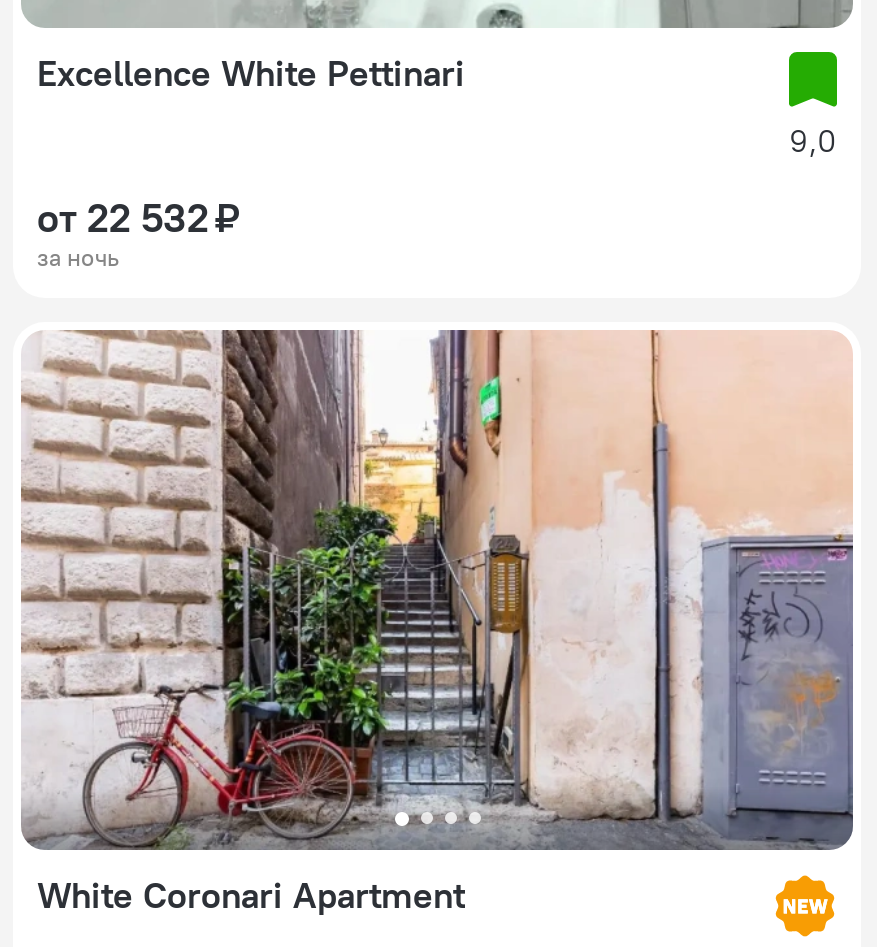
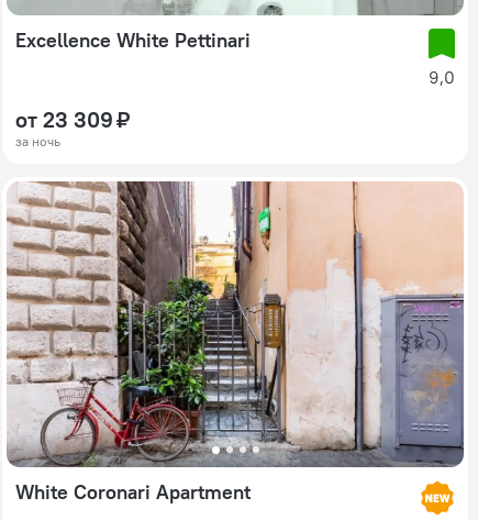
[37,192,239,242] от 22 532 ₽ -> [15,106,130,133] от 23 309 ₽

